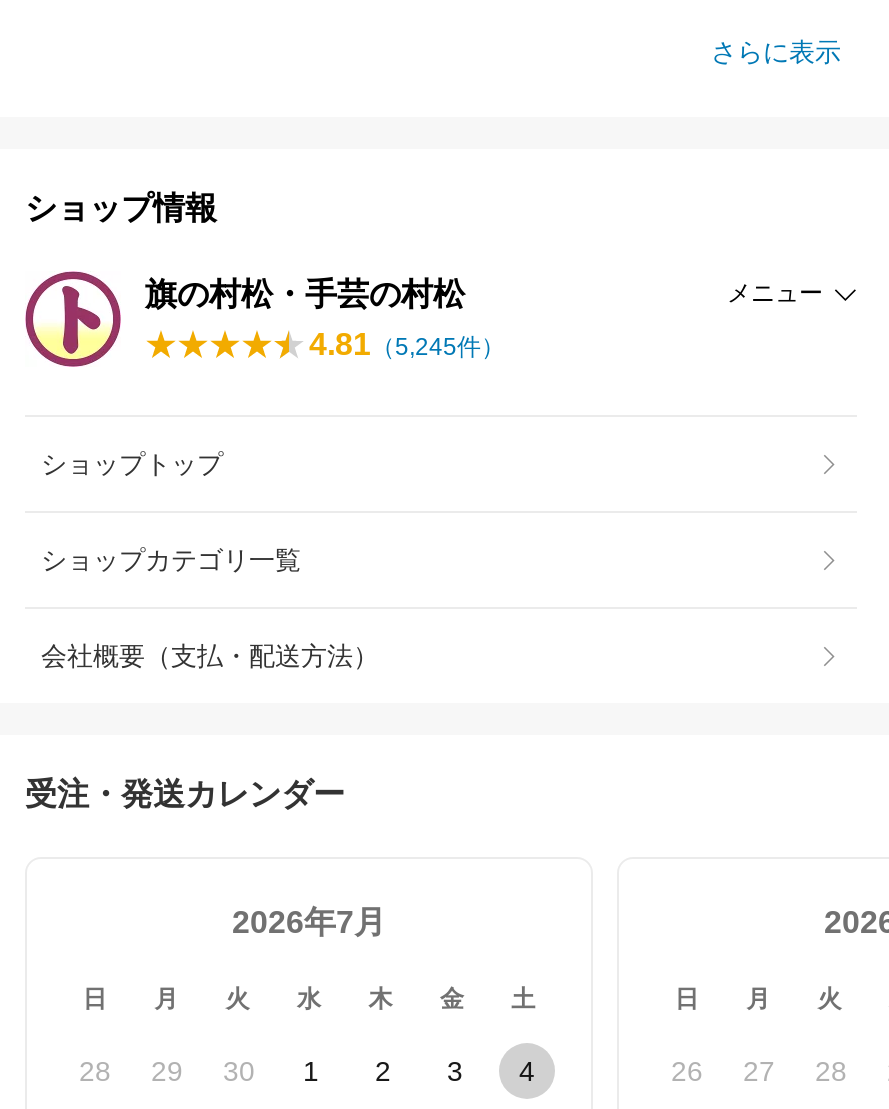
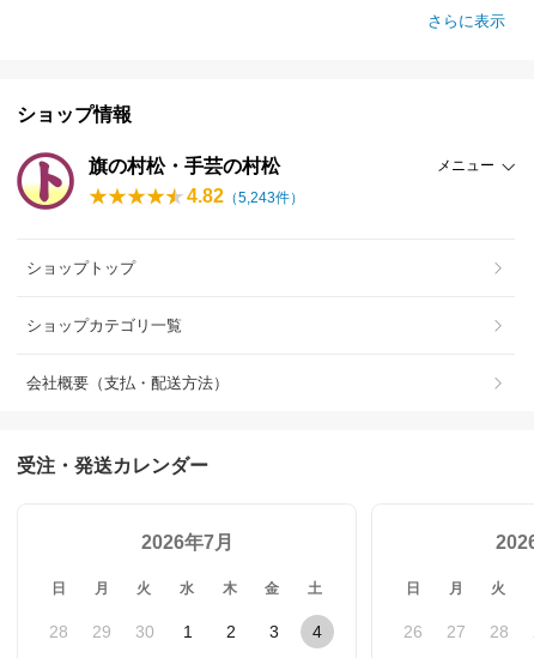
[309,327,505,361] 4.81（5,245件） -> [187,186,304,206] 4.82（5,243件）

